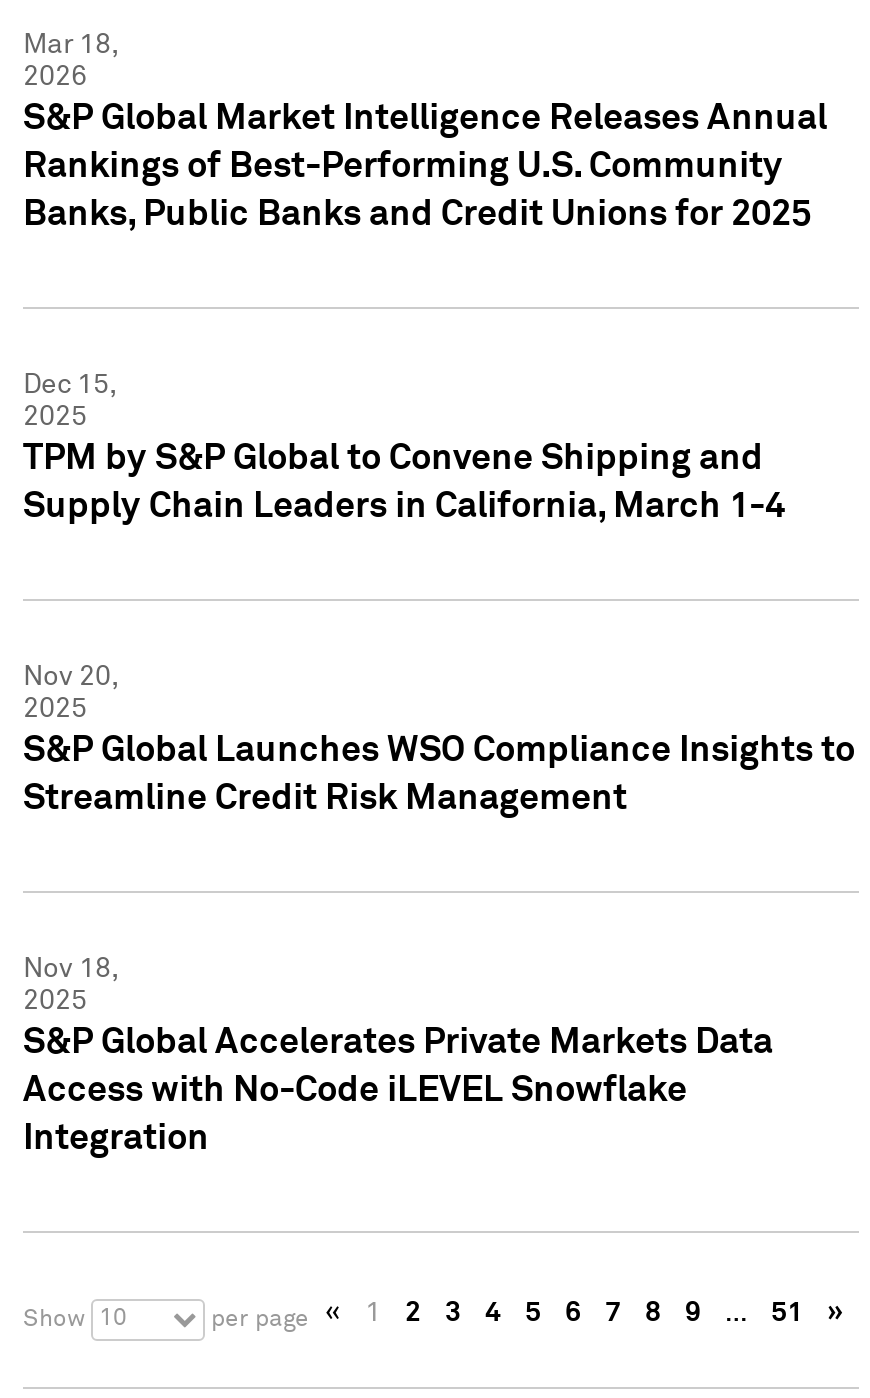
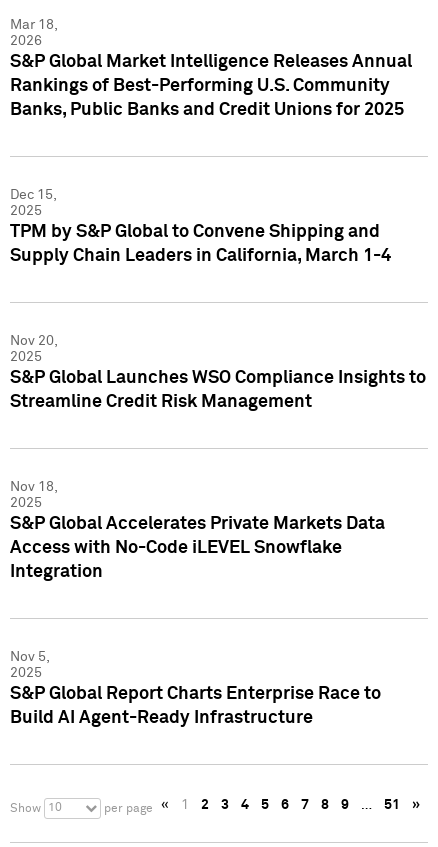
none -> [10,650,381,727] Nov 5, | 2025 | S&P Global Report Charts Enterprise Race to | Build AI Agent-Ready Infrastructure

